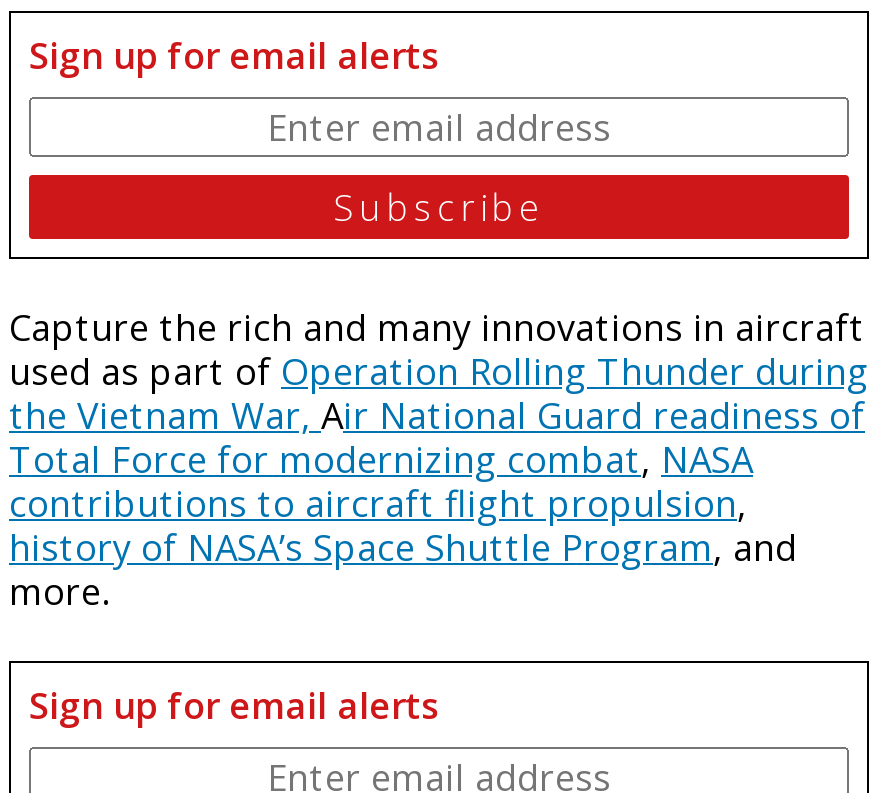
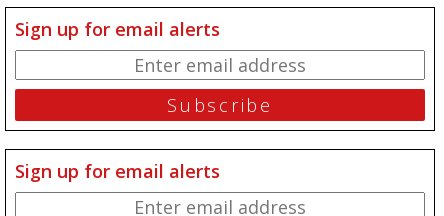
[9,302,869,614] Capture the rich and many innovations in aircraft | used as part of Operation Rolling Thunder during | the Vietnam War,Air National Guard readiness of | Total Force for modernizing combat,NASA | contributions to aircraft flight propulsion, | history of NASA’s Space Shuttle Program, and | more. -> none

